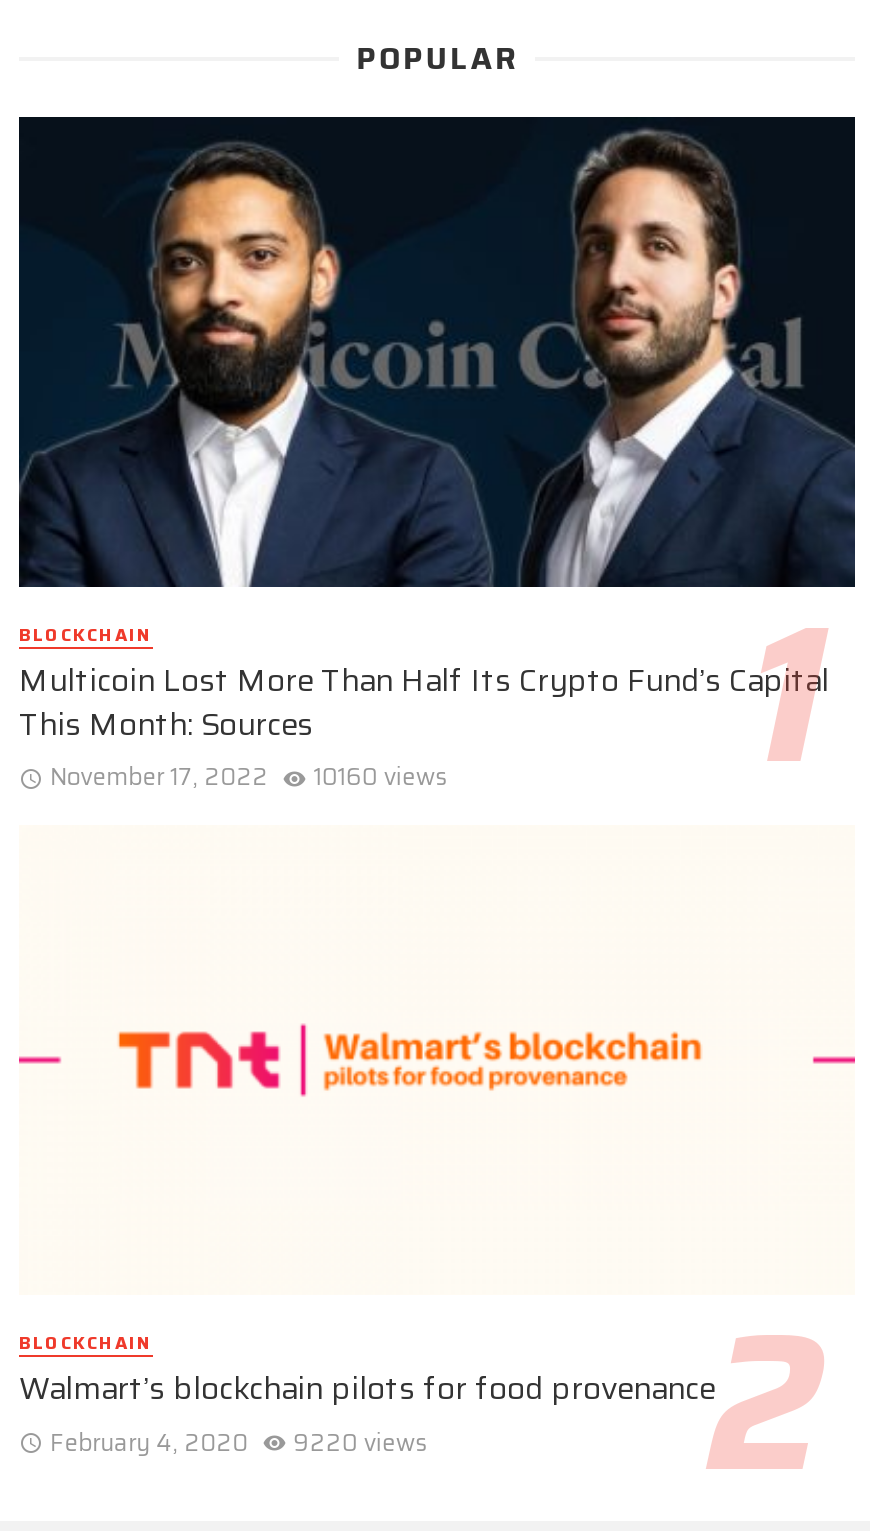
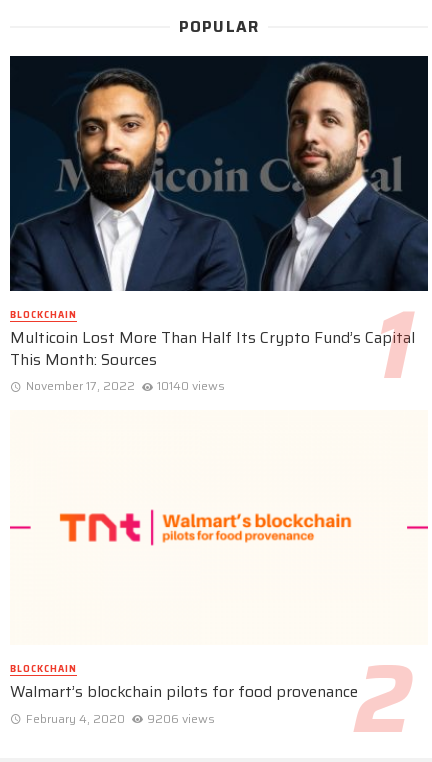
[50,757,450,795] November 17, 2022 10160 views -> [26,376,225,395] November 17, 2022 10140 views
[50,1422,430,1460] February 4, 2020 9220 views -> [26,708,215,727] February 4, 2020 9206 views

